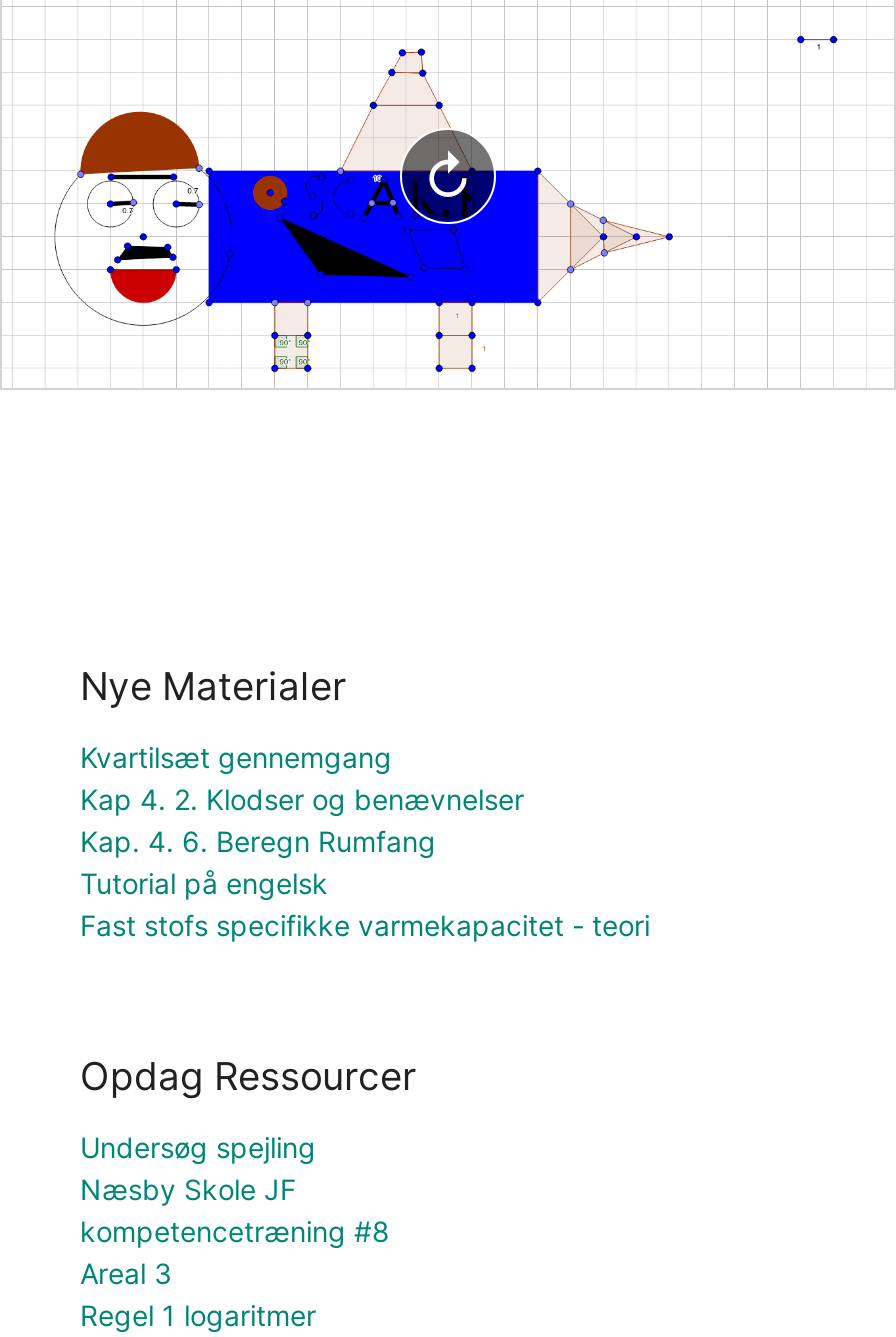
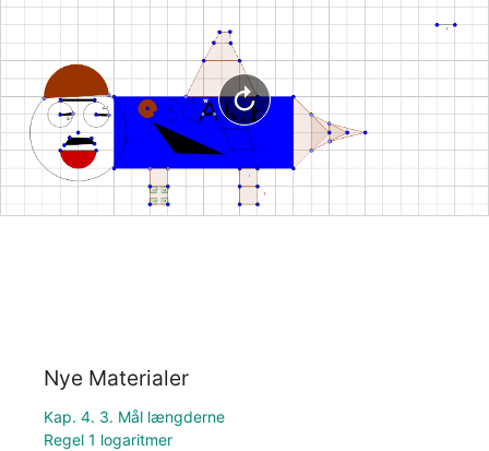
[80,740,650,1291] Kvartilsæt gennemgang | Kap 4. 2. Klodser og benævnelser | Kap. 4. 6. Beregn Rumfang | Tutorial på engelsk | Fast stofs specifikke varmekapacitet - teori | Opdag Ressourcer | Undersøg spejling | Næsby Skole JF | kompetencetræning #8 | Areal 3 -> [44,407,225,426] Kap. 4. 3. Mål længderne

